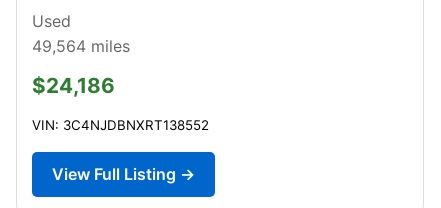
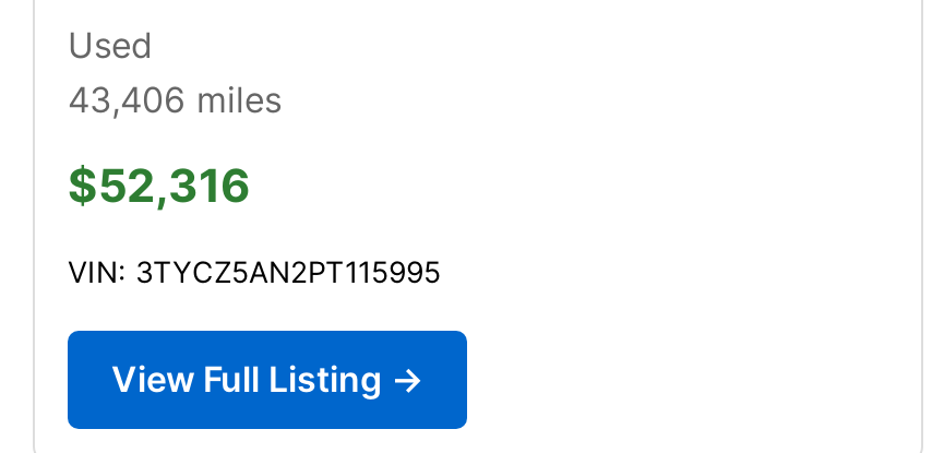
[32,36,130,56] 49,564 miles -> [68,77,282,121] 43,406 miles
[32,73,115,98] $24,186 -> [68,158,251,213] $52,316
[32,117,209,133] VIN: 3C4NJDBNXRT138552 -> [68,254,441,289] VIN: 3TYCZ5AN2PT115995

